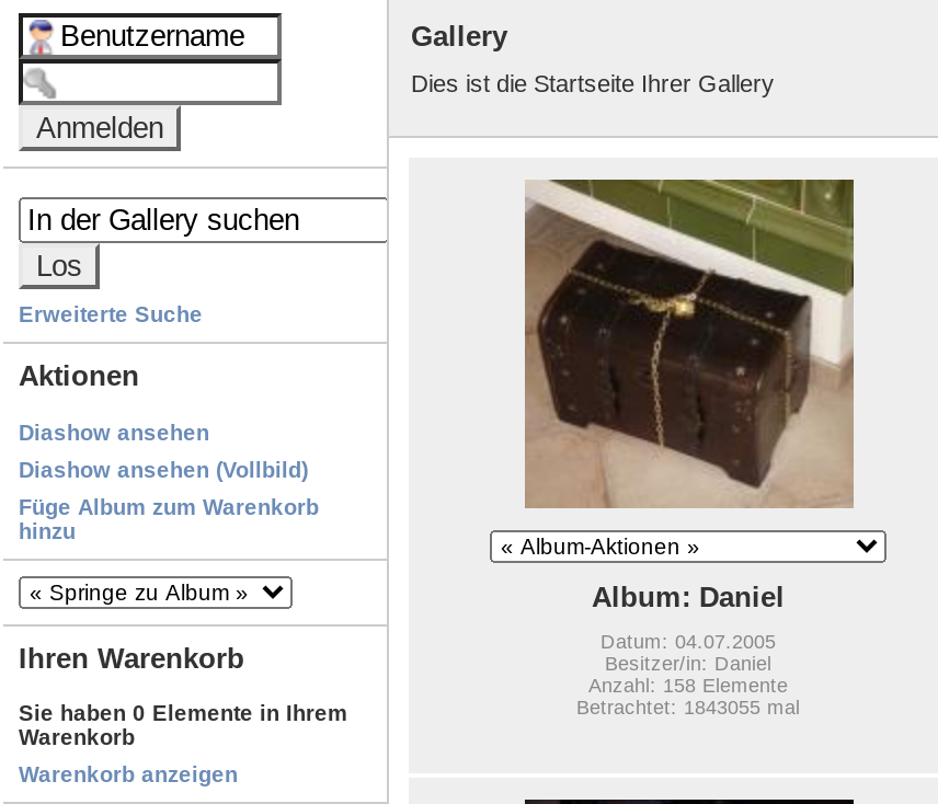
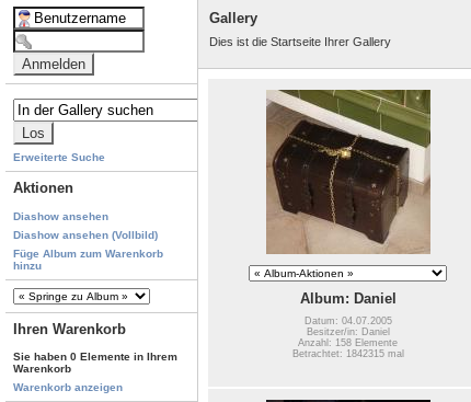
[576,696,800,718] Betrachtet: 1843055 mal -> [292,348,404,359] Betrachtet: 1842315 mal

